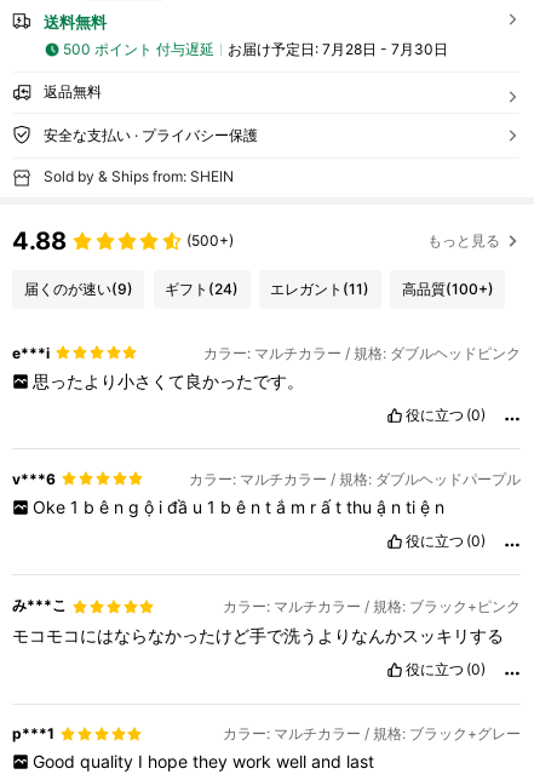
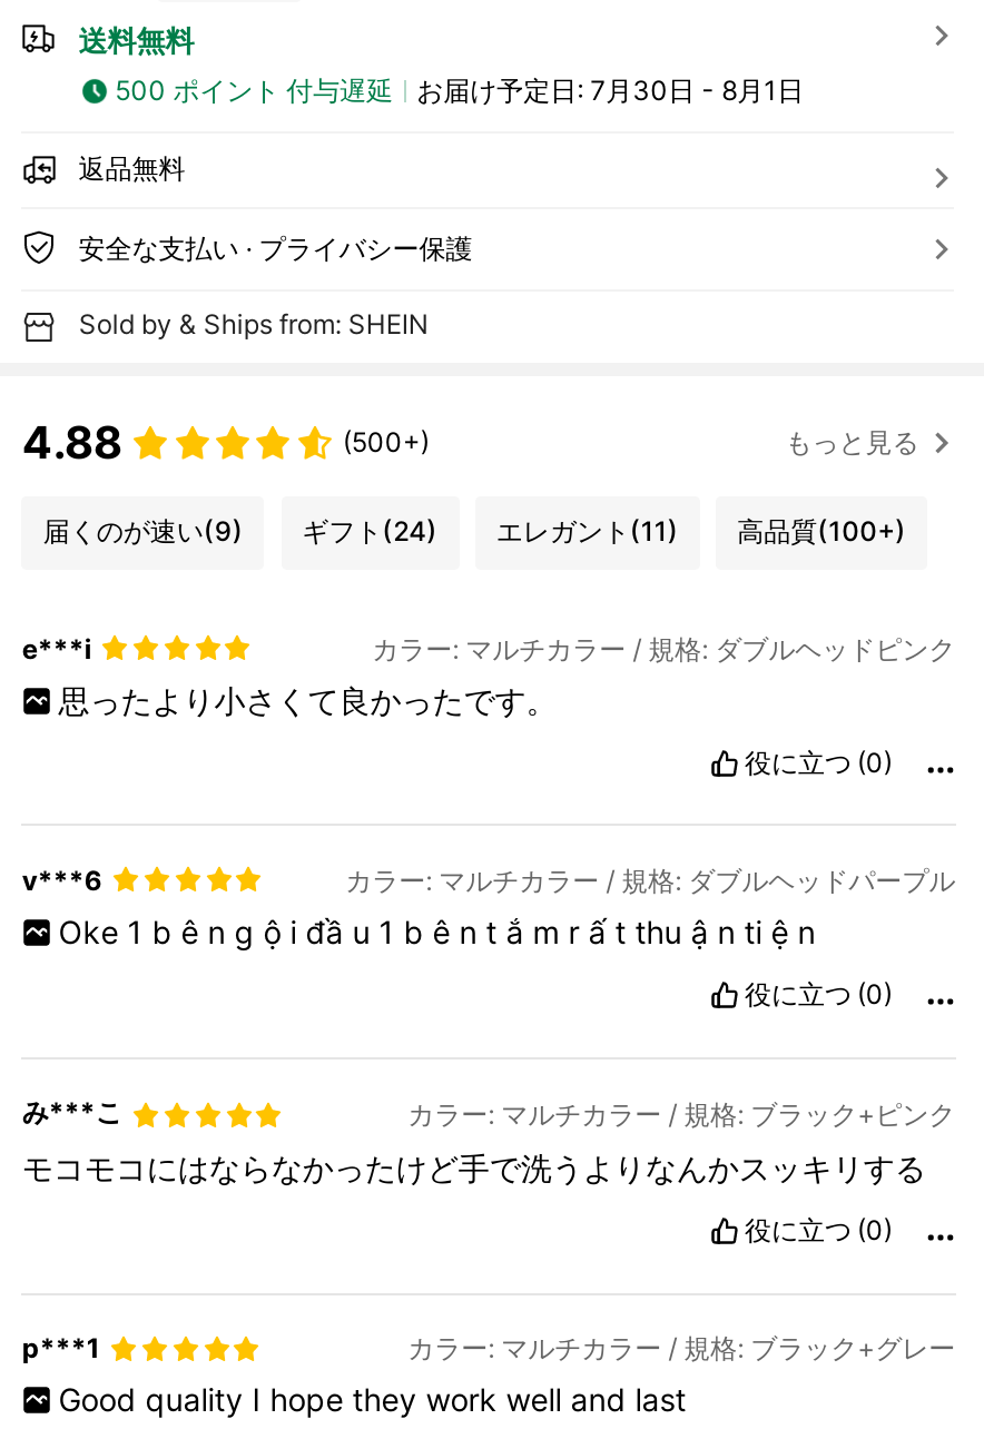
[227,39,448,58] お届け予定日: 7月28日 - 7月30日 -> [417,72,804,106] お届け予定日: 7月30日 - 8月1日

